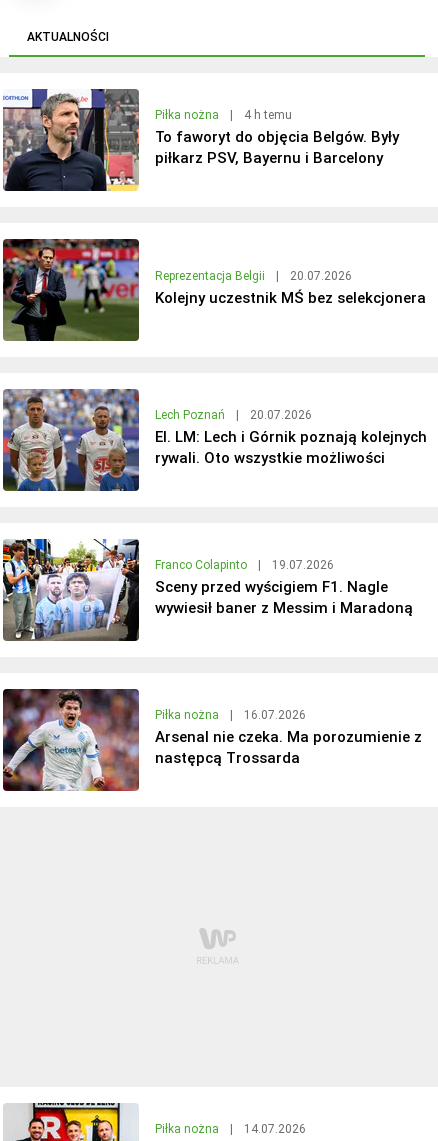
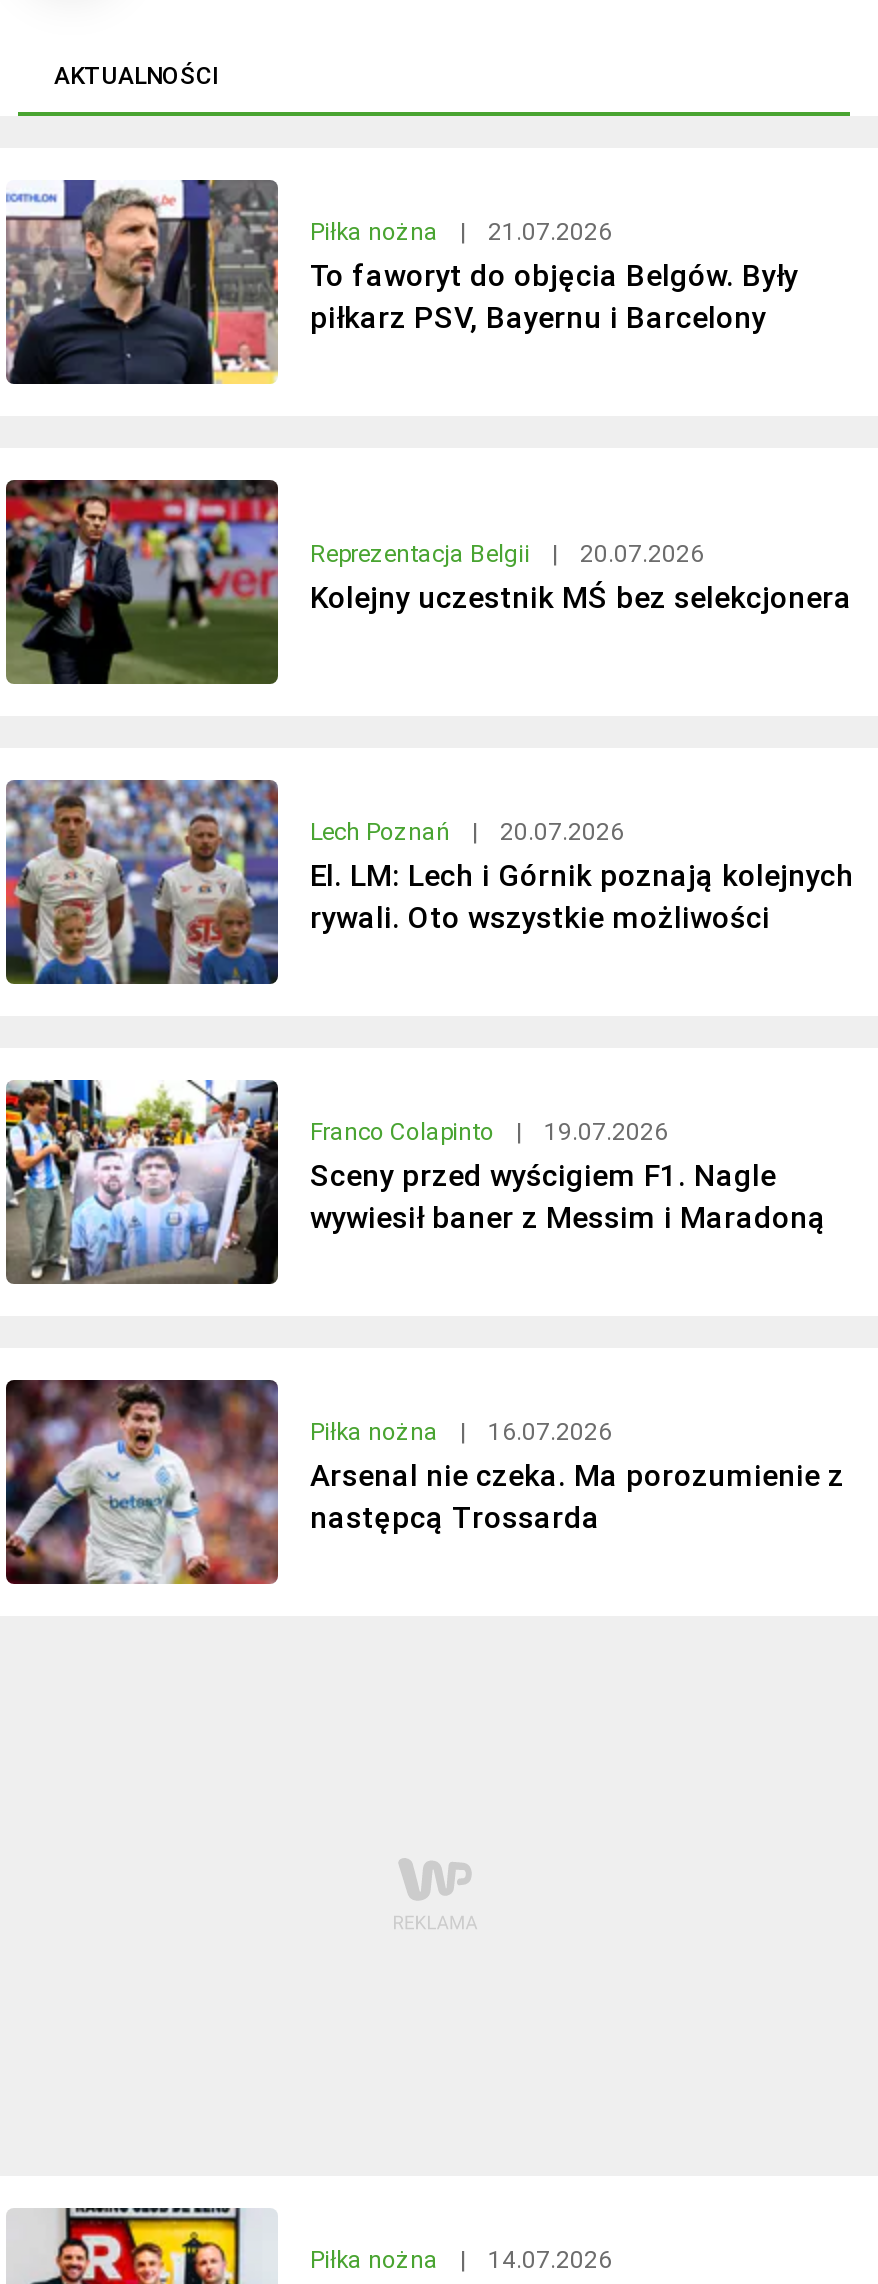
[244,108,292,122] 4 h temu -> [488,218,612,246] 21.07.2026

